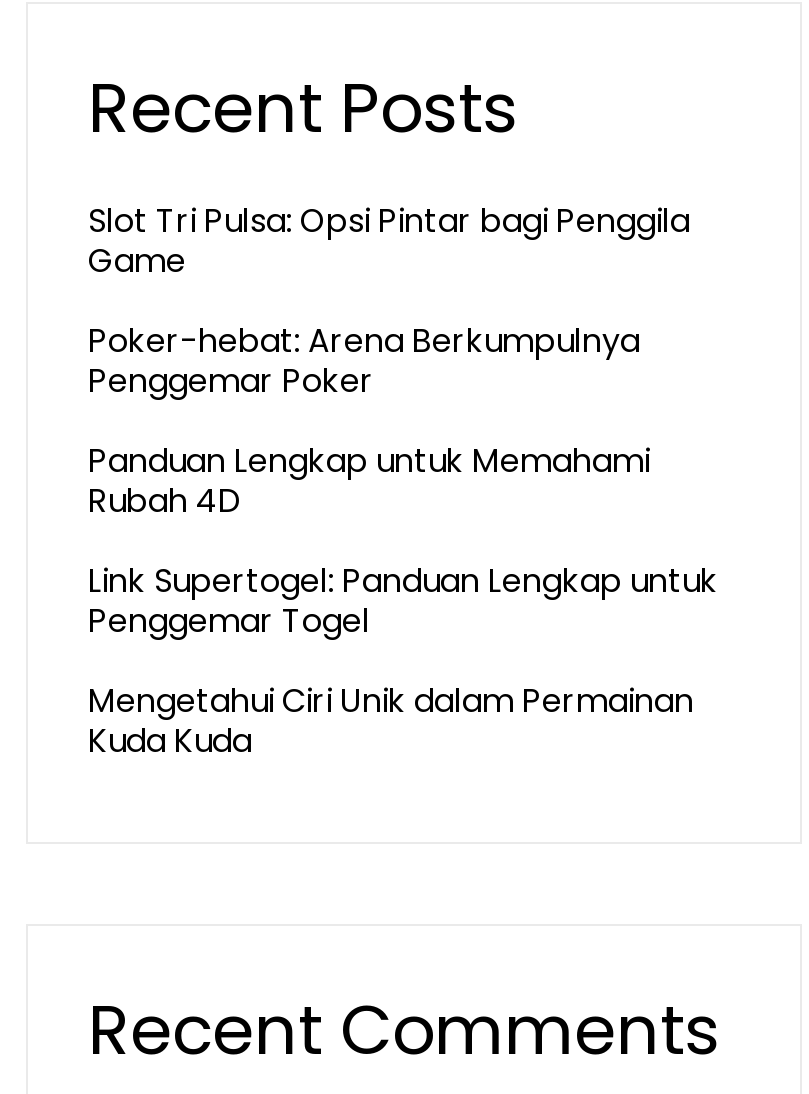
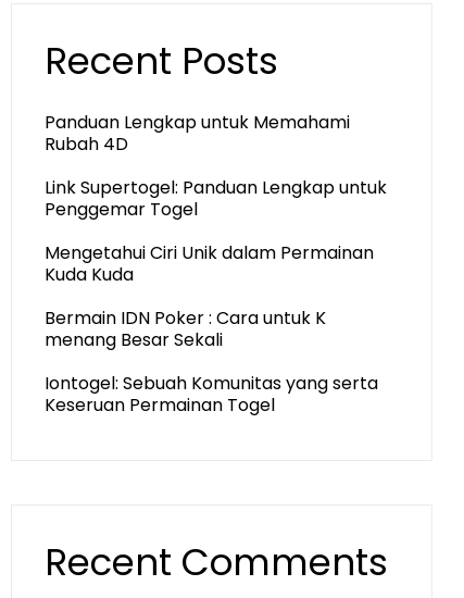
[88,198,690,404] Slot Tri Pulsa: Opsi Pintar bagi Penggila | Game | Poker-hebat: Arena Berkumpulnya | Penggemar Poker -> none
moved [88,438,718,764] -> [45,110,387,287]: Panduan Lengkap untuk Memahami | Rubah 4D | Link Supertogel: Panduan Lengkap untuk | Penggemar Togel | Mengetahui Ciri Unik dalam Permainan | Kuda Kuda
none -> [45,306,378,418] Bermain IDN Poker : Cara untuk K | menang Besar Sekali | Iontogel: Sebuah Komunitas yang serta | Keseruan Permainan Togel

